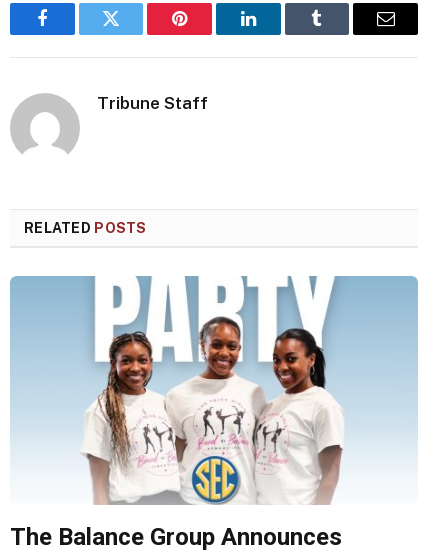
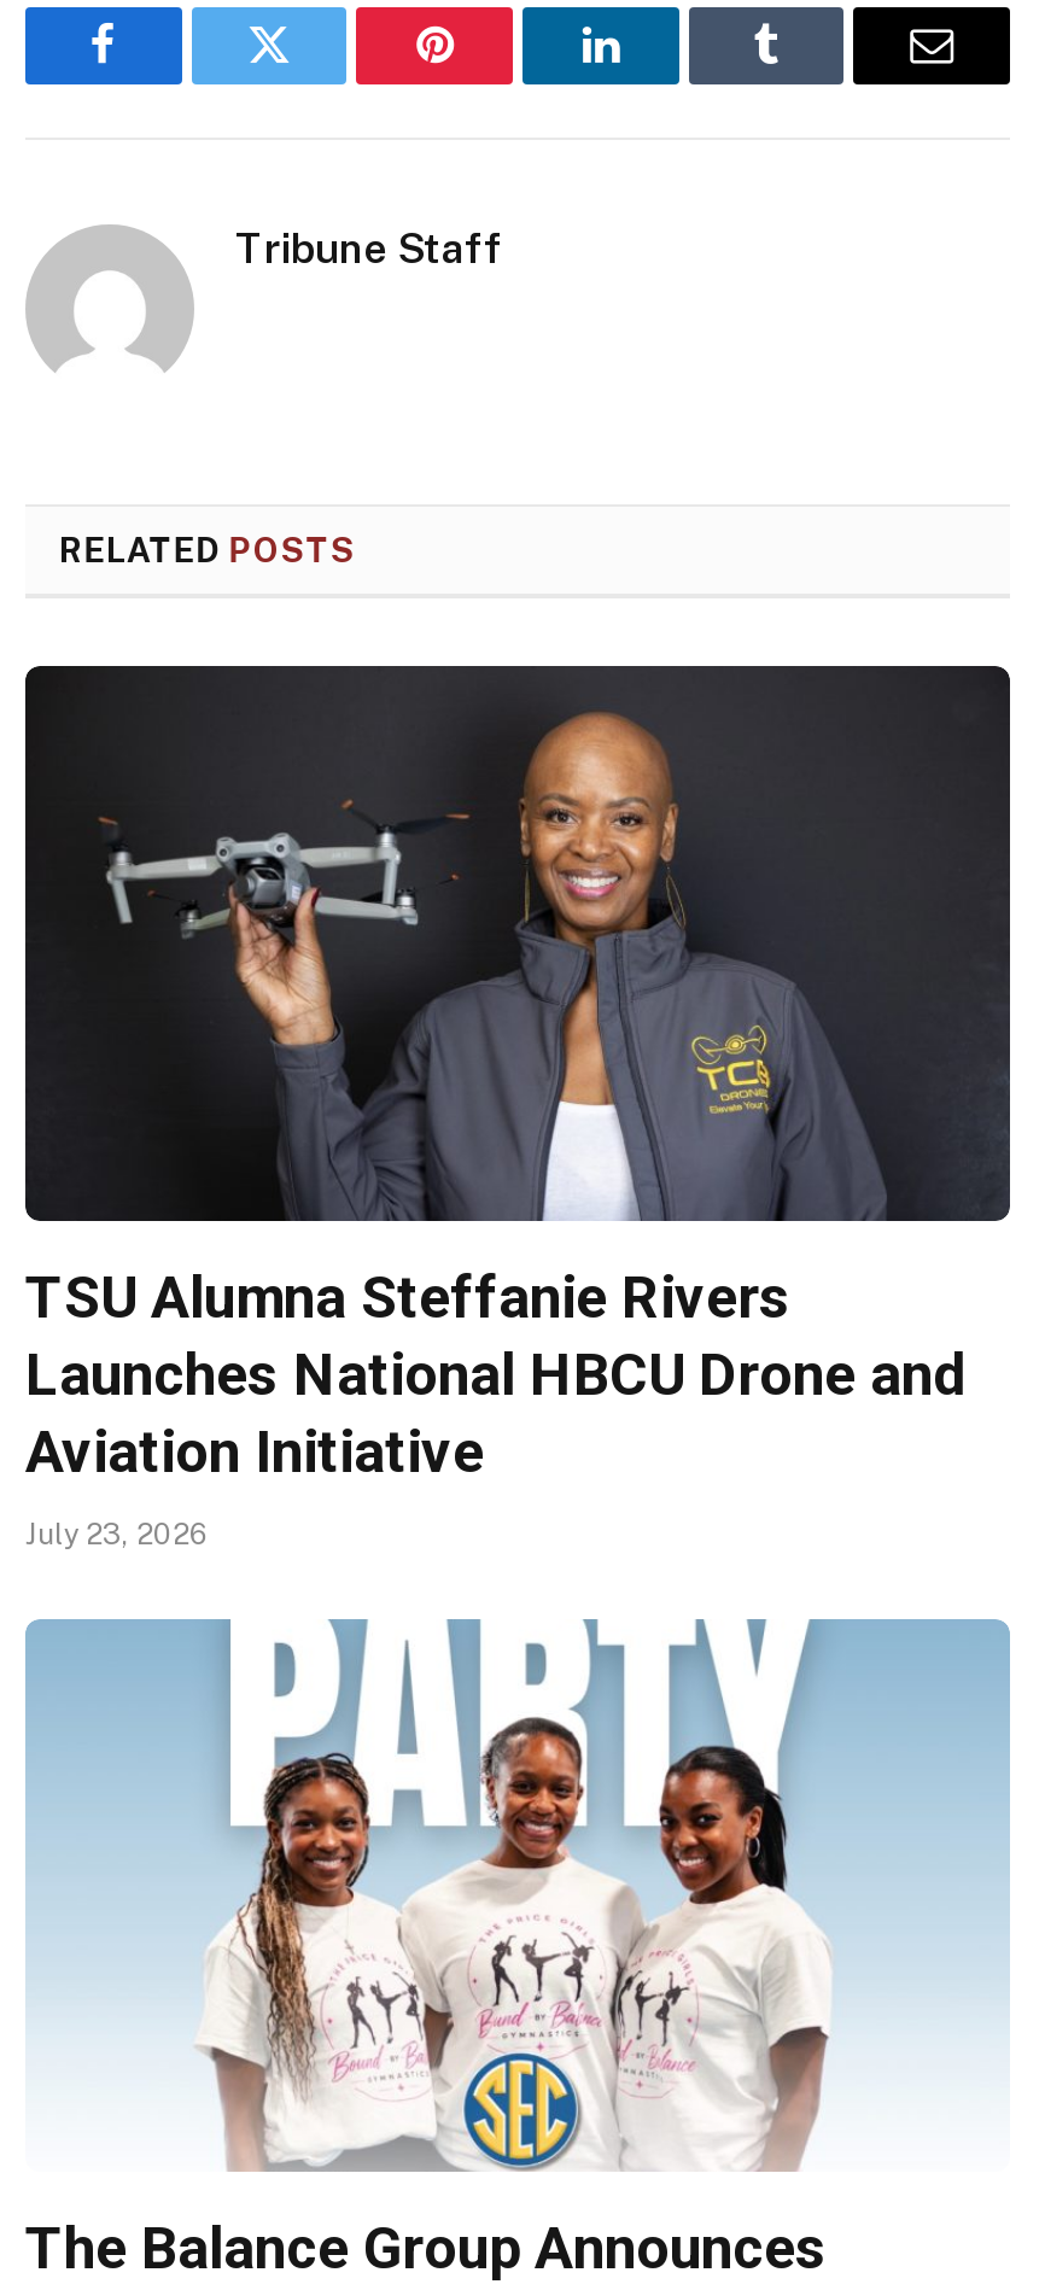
none -> [23,662,1012,1551] [image] | TSU Alumna Steffanie Rivers | Launches National HBCU Drone and | Aviation Initiative | July 23, 2026

